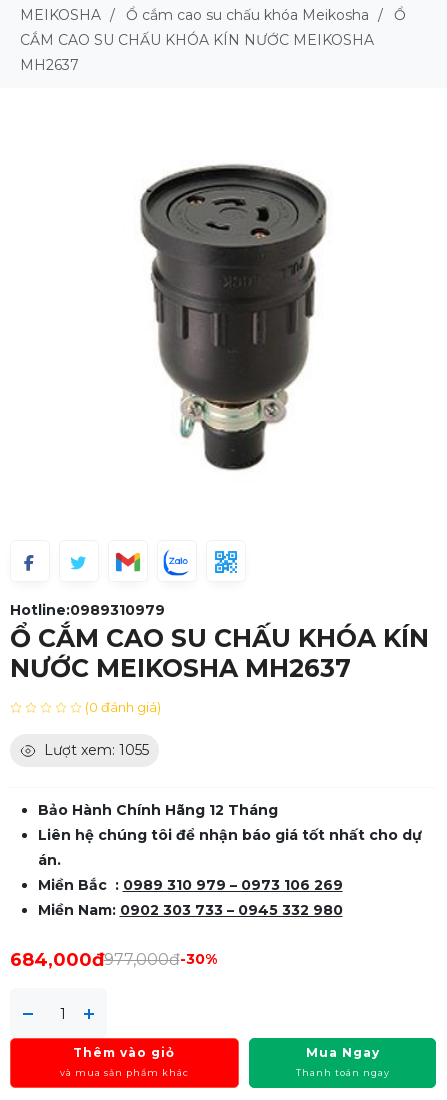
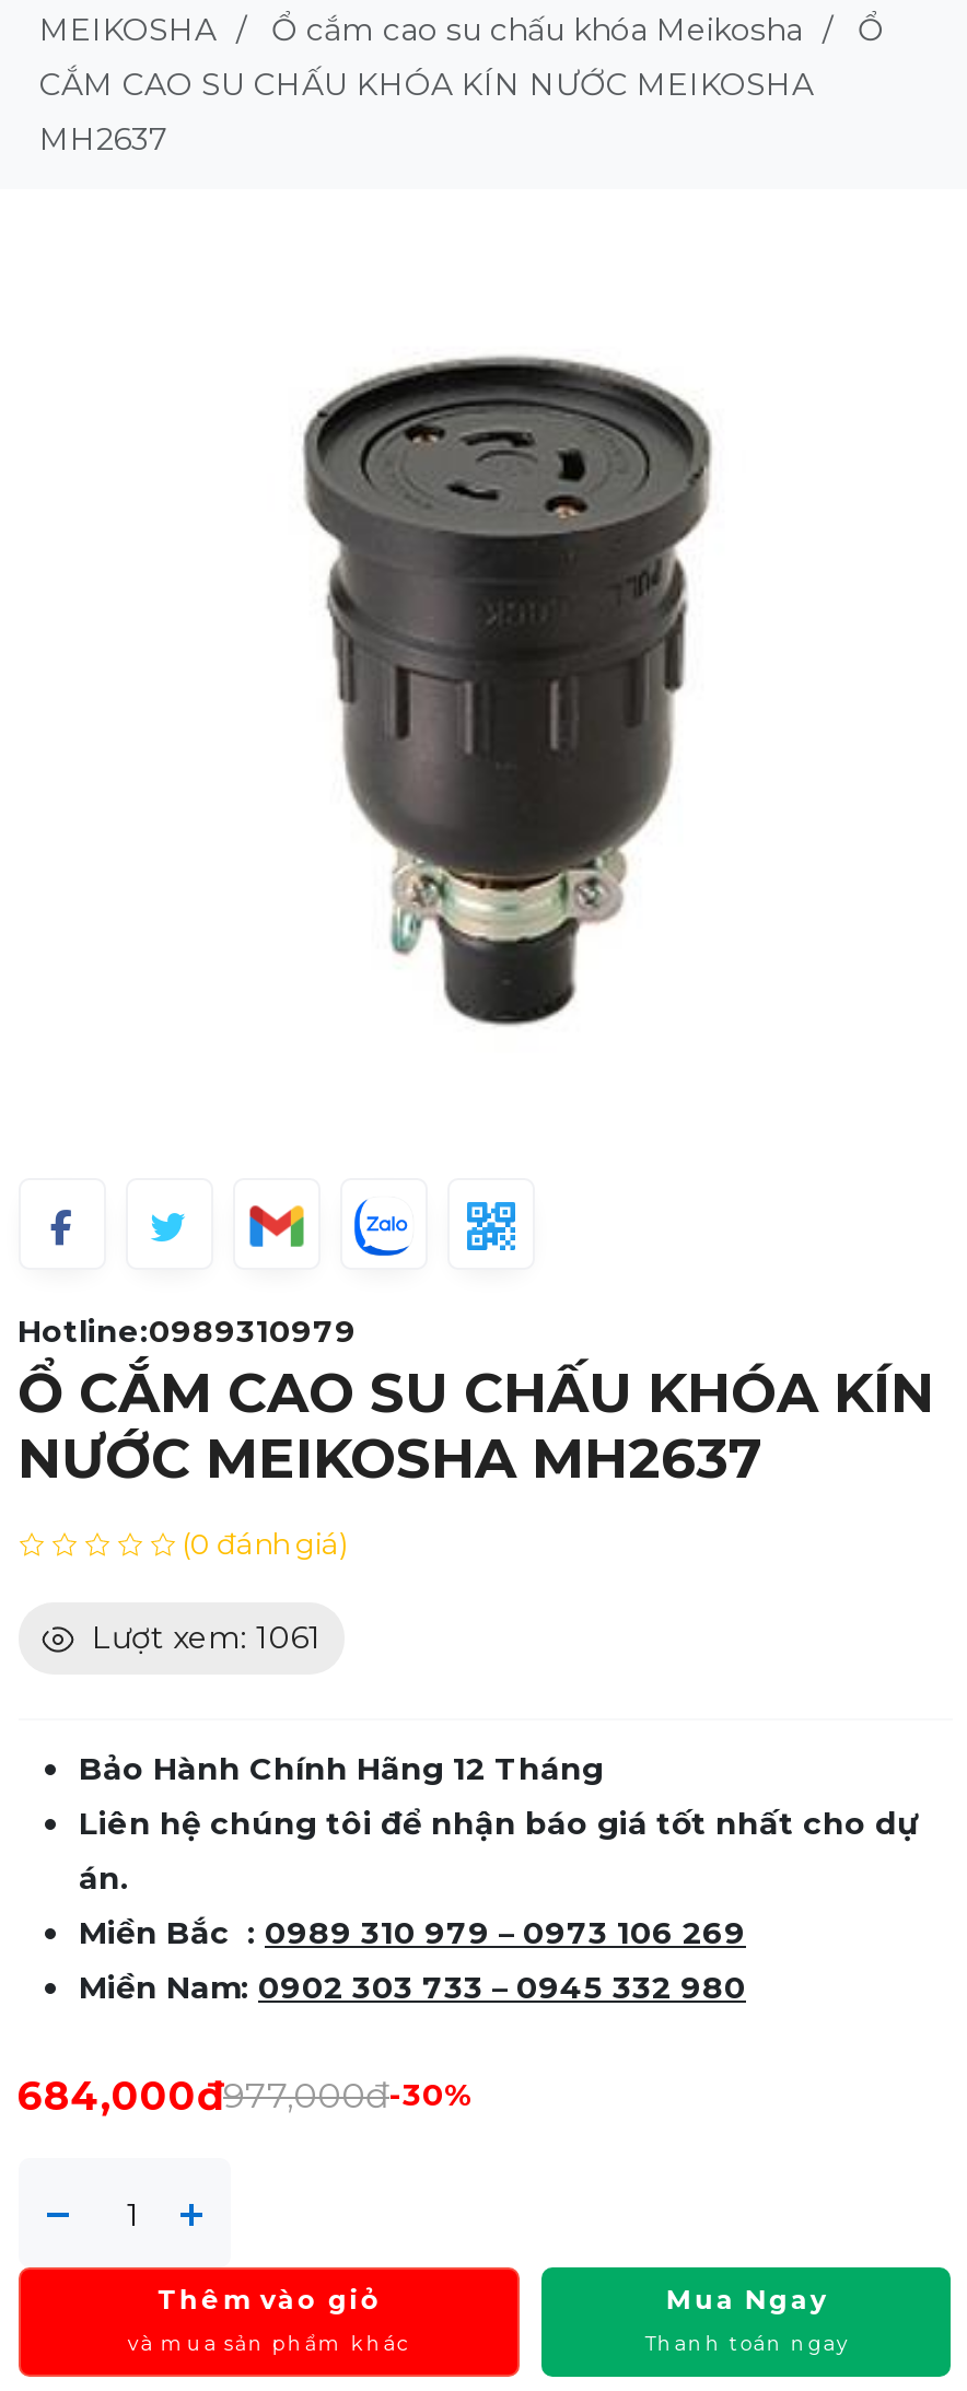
[43,741,148,759] Lượt xem: 1055 -> [92,1618,322,1658] Lượt xem: 1061

